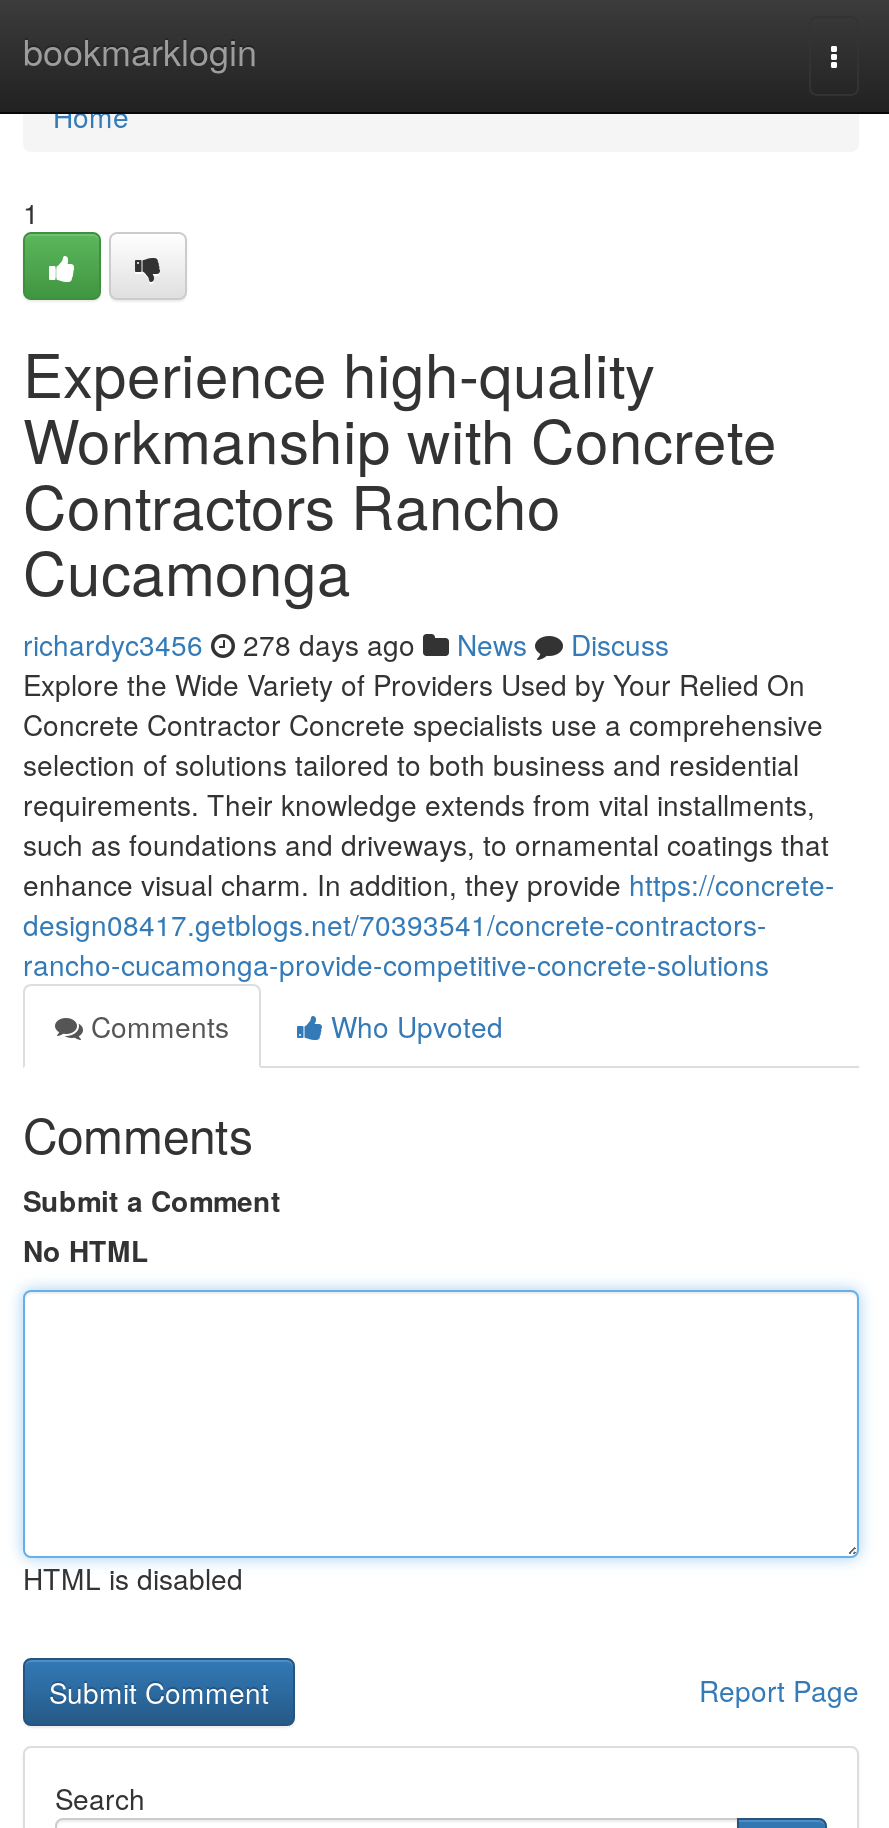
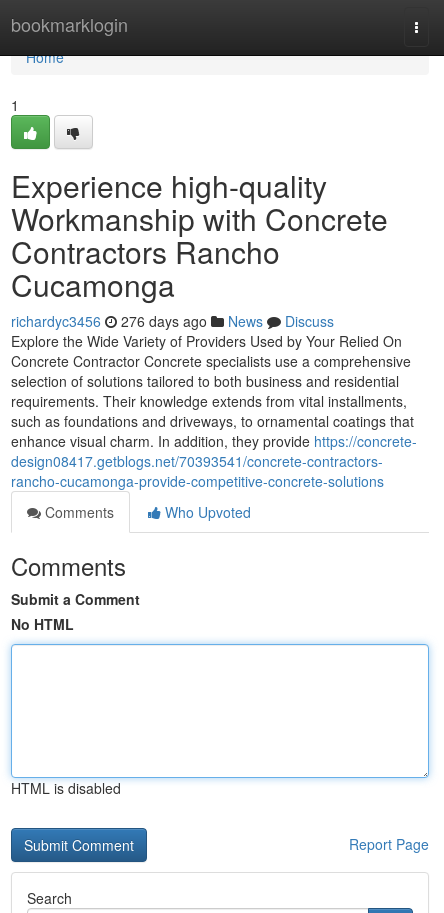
[23,624,669,664] richardyc3456 278 days ago News Discuss -> [11,311,334,331] richardyc3456 276 days ago News Discuss

